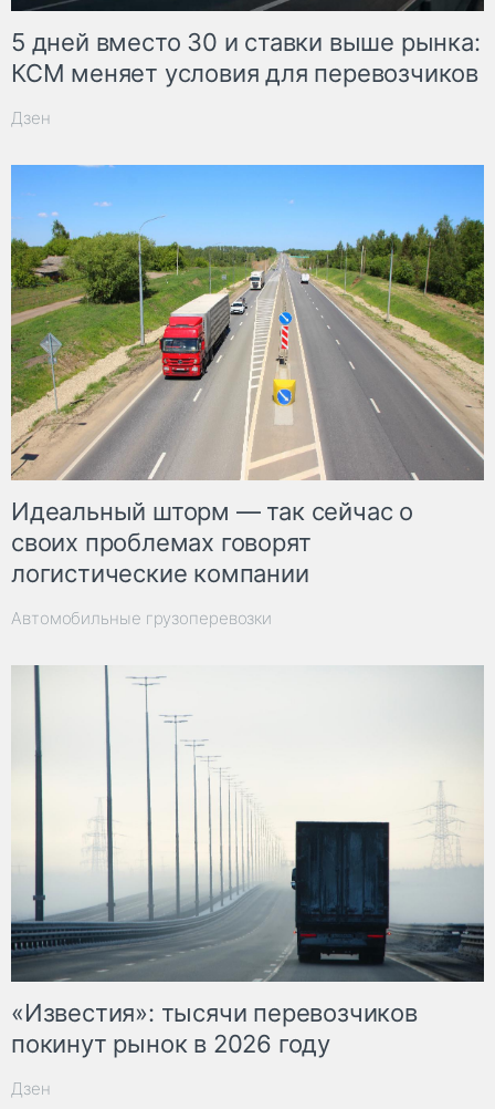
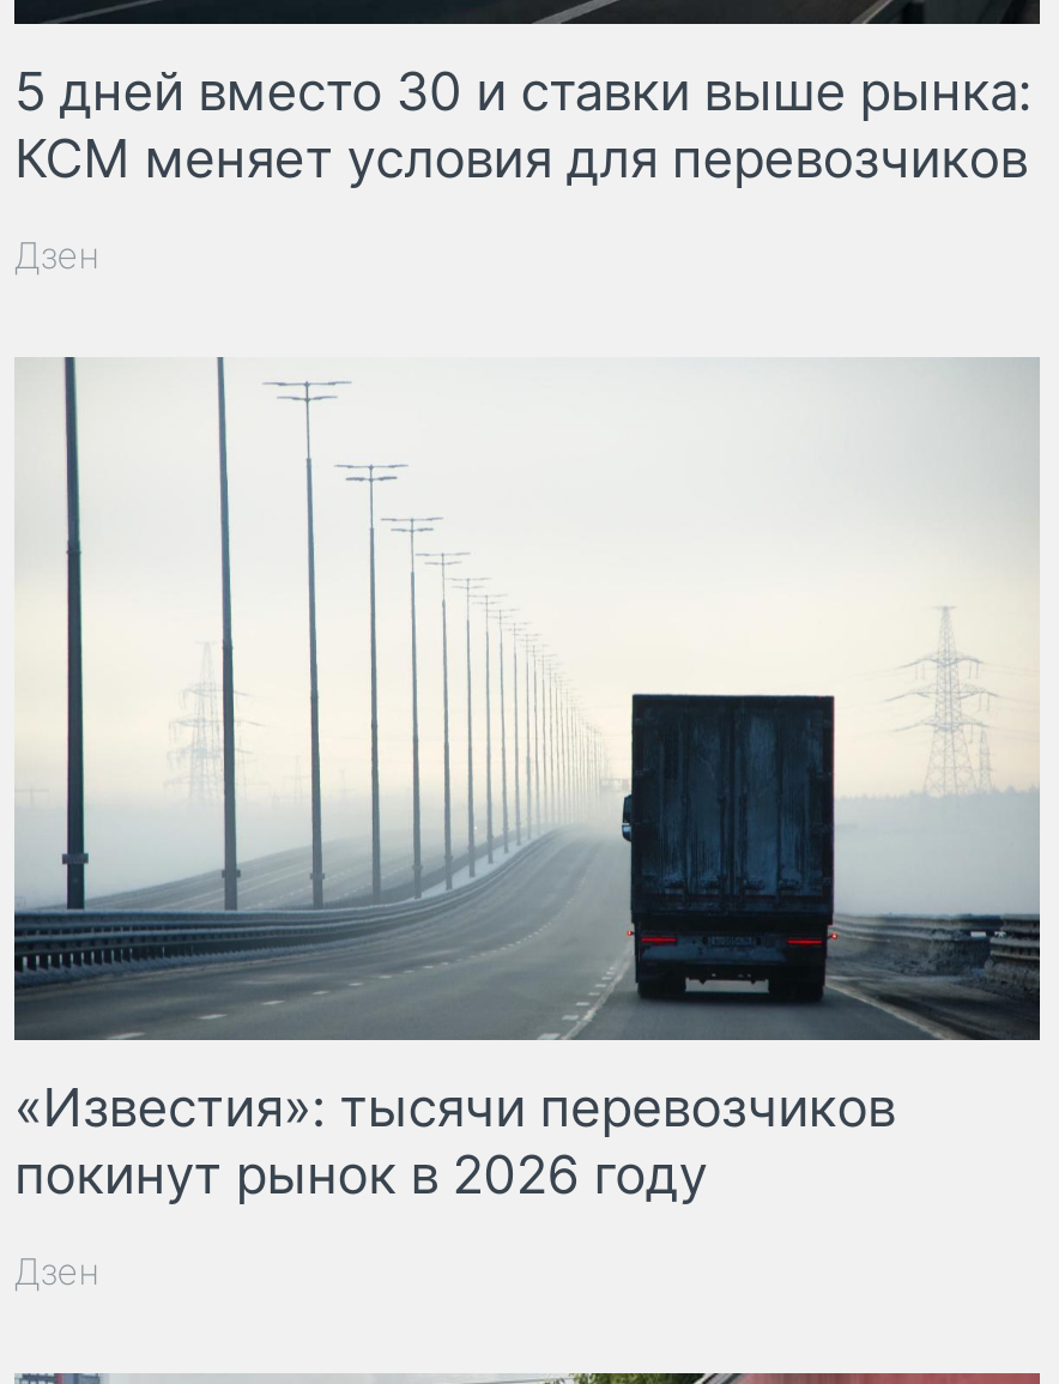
[10,164,485,629] [image] | Идеальный шторм — так сейчас о | своих проблемах говорят | логистические компании | Автомобильные грузоперевозки -> none

